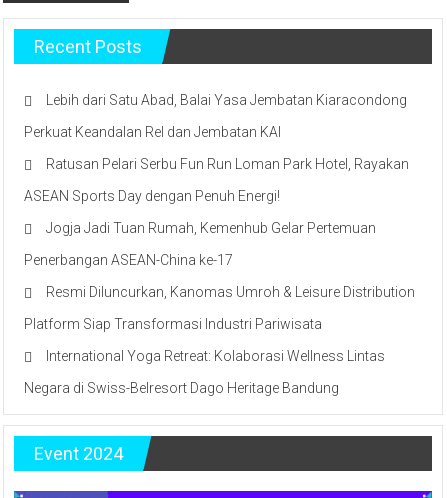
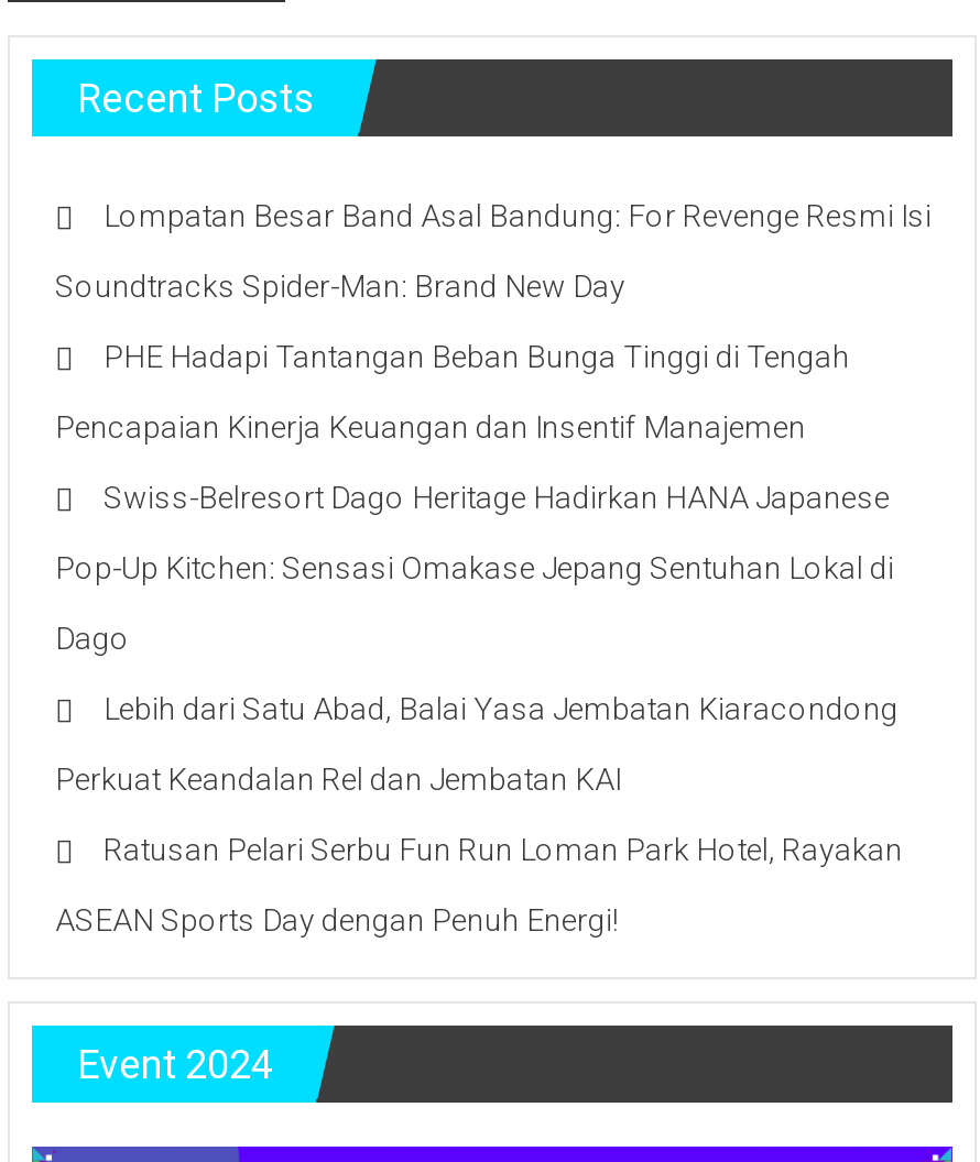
none -> [55,198,932,656] Lompatan Besar Band Asal Bandung: For Revenge Resmi Isi | Soundtracks Spider-Man: Brand New Day | PHE Hadapi Tantangan Beban Bunga Tinggi di Tengah | Pencapaian Kinerja Keuangan dan Insentif Manajemen | Swiss-Belresort Dago Heritage Hadirkan HANA Japanese | Pop-Up Kitchen: Sensasi Omakase Jepang Sentuhan Lokal di | Dago
moved [24,92,409,204] -> [55,691,903,938]: Lebih dari Satu Abad, Balai Yasa Jembatan Kiaracondong | Perkuat Keandalan Rel dan Jembatan KAI | Ratusan Pelari Serbu Fun Run Loman Park Hotel, Rayakan | ASEAN Sports Day dengan Penuh Energi!
[24,220,415,396] Jogja Jadi Tuan Rumah, Kemenhub Gelar Pertemuan | Penerbangan ASEAN-China ke-17 | Resmi Diluncurkan, Kanomas Umroh & Leisure Distribution | Platform Siap Transformasi Industri Pariwisata | International Yoga Retreat: Kolaborasi Wellness Lintas | Negara di Swiss-Belresort Dago Heritage Bandung -> none

